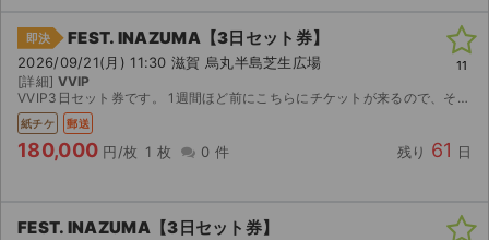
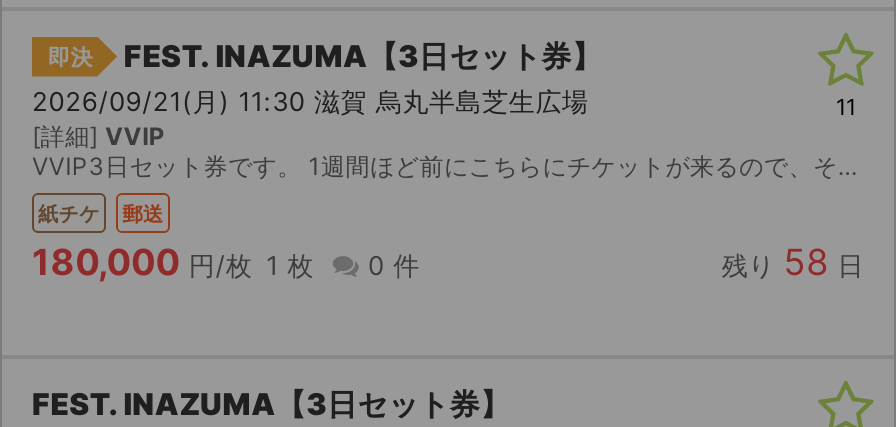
[397,138,472,161] 残り 61 日 -> [722,240,864,282] 残り 58 日

